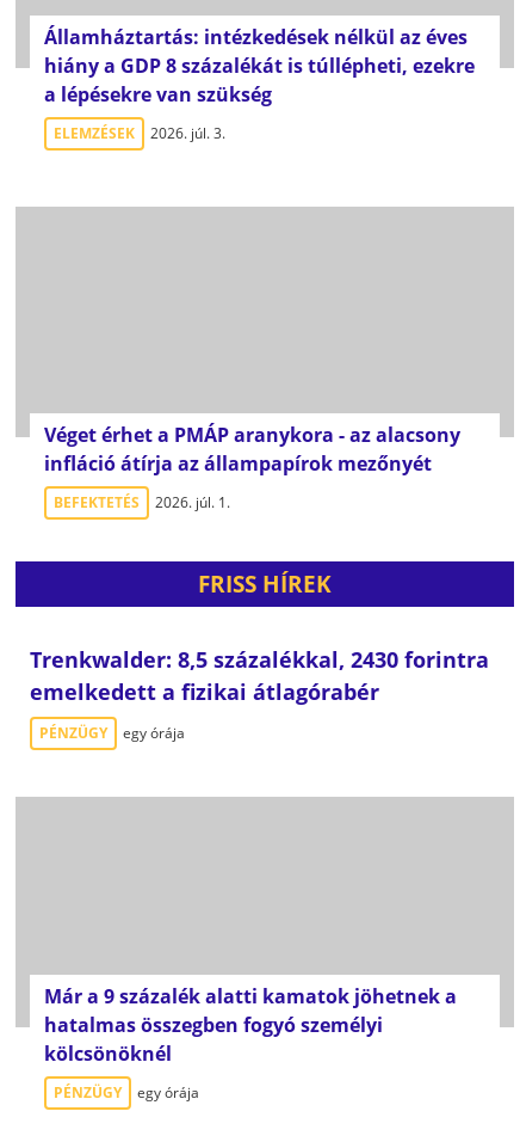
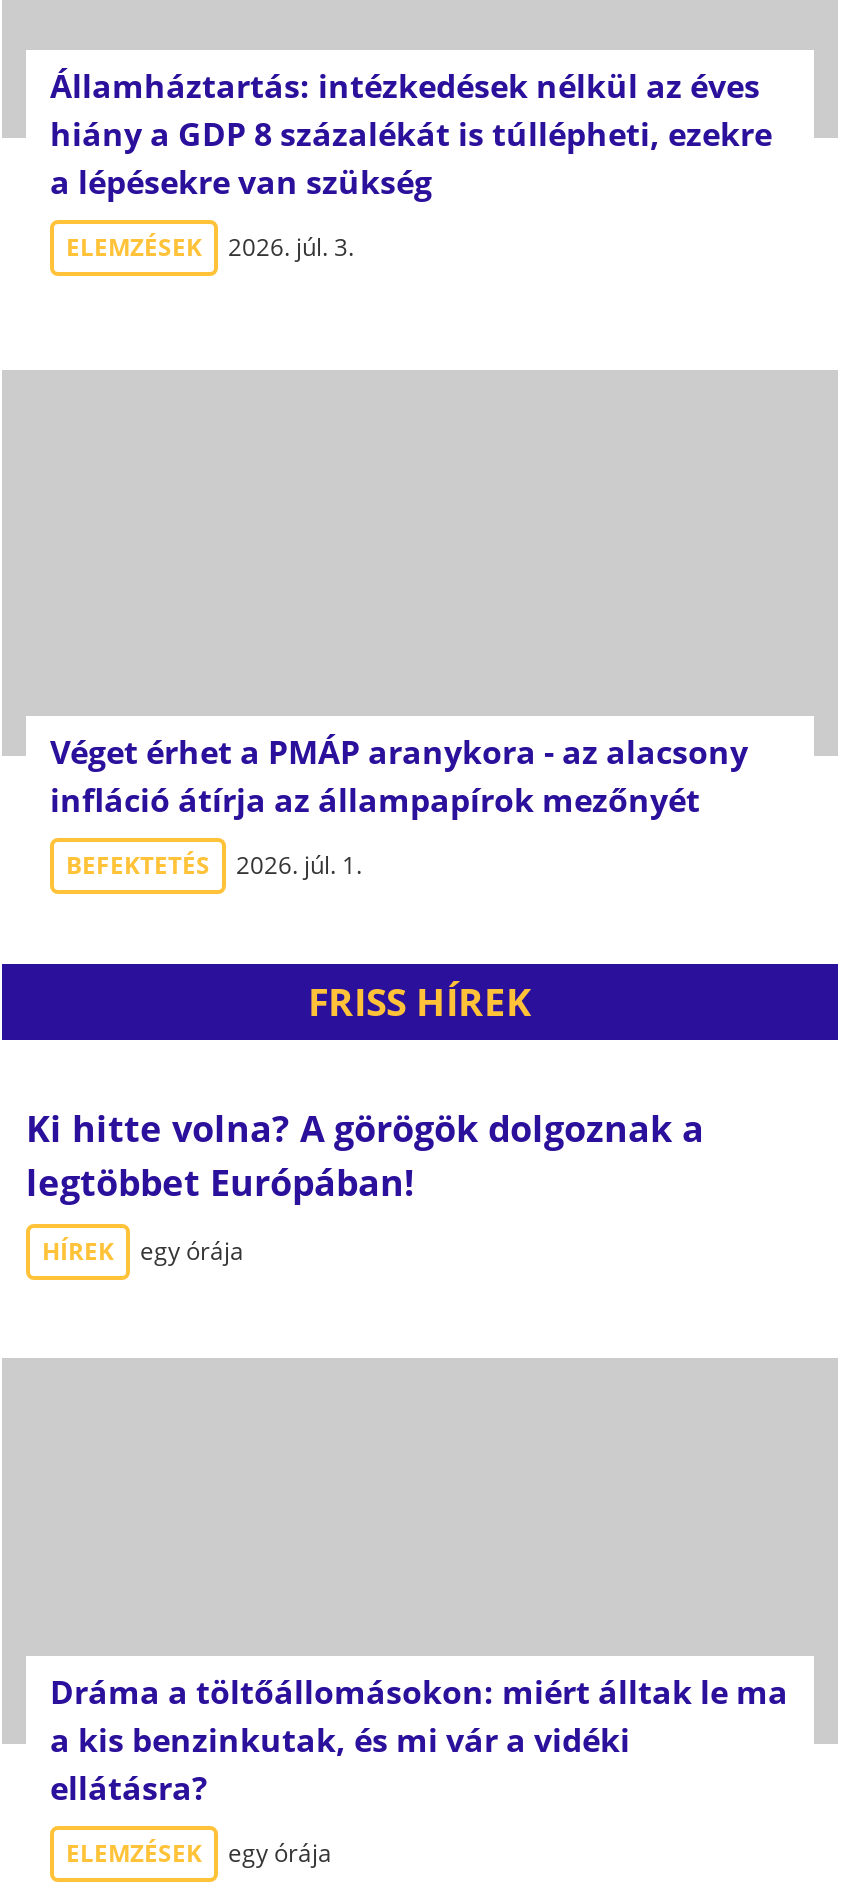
[30,645,489,706] Trenkwalder: 8,5 százalékkal, 2430 forintra | emelkedett a fizikai átlagórabér -> [26,1104,704,1206] Ki hitte volna? A görögök dolgoznak a | legtöbbet Európában!
[39,723,107,743] PÉNZÜGY -> [42,1234,114,1268] HÍREK
[44,983,457,1067] Már a 9 százalék alatti kamatok jöhetnek a | hatalmas összegben fogyó személyi | kölcsönöknél -> [50,1670,788,1810] Dráma a töltőállomásokon: miért álltak le ma | a kis benzinkutak, és mi vár a vidéki | ellátásra?
[54,1083,122,1103] PÉNZÜGY -> [66,1836,202,1870] ELEMZÉSEK

